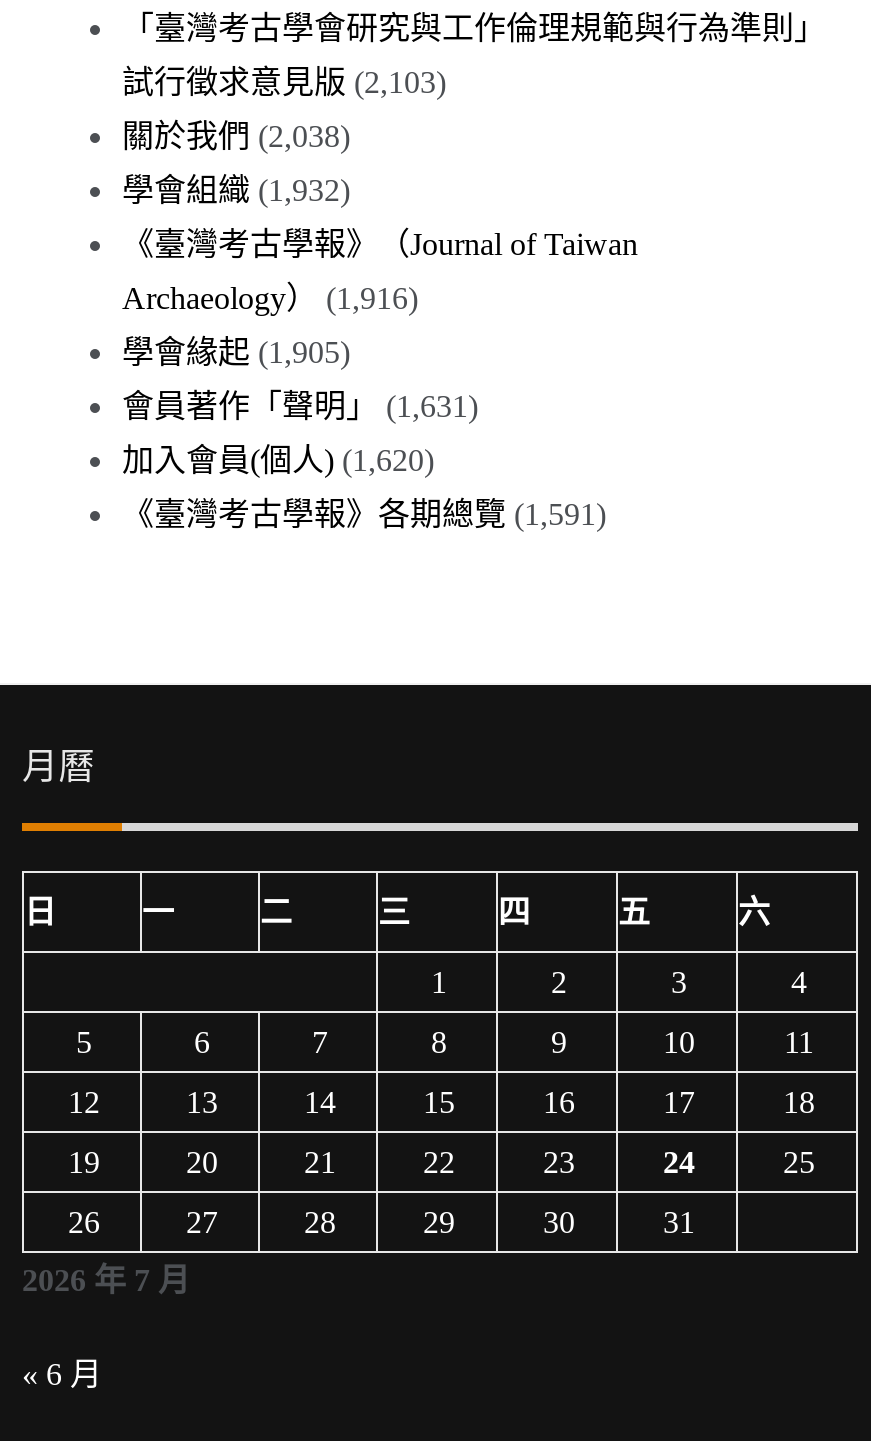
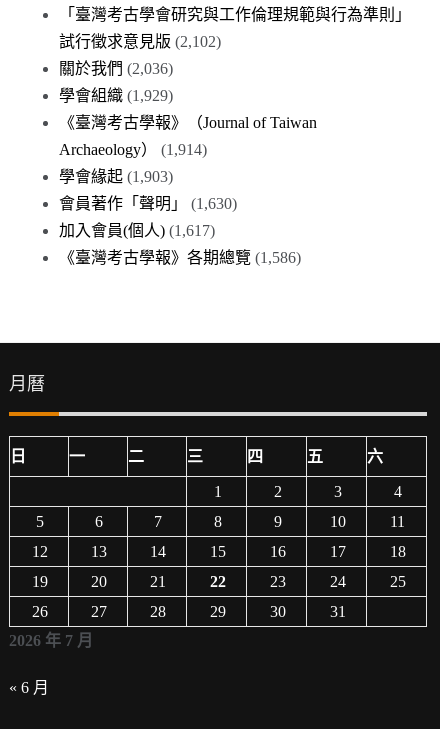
[122,64,446,98] 試行徵求意見版 (2,103) -> [59,33,221,50] 試行徵求意見版 (2,102)
[122,118,350,152] 關於我們 (2,038) -> [59,60,173,77] 關於我們 (2,036)
[122,172,350,206] 學會組織 (1,932) -> [59,87,173,104] 學會組織 (1,929)
[122,280,418,314] Archaeology） (1,916) -> [59,141,207,158] Archaeology） (1,914)
[122,334,350,368] 學會緣起 (1,905) -> [59,168,173,185] 學會緣起 (1,903)
[122,388,478,422] 會員著作「聲明」 (1,631) -> [59,195,237,212] 會員著作「聲明」 (1,630)
[122,442,434,476] 加入會員(個人) (1,620) -> [59,222,215,239] 加入會員(個人) (1,617)
[122,496,606,530] 《臺灣考古學報》各期總覽 (1,591) -> [59,249,301,266] 《臺灣考古學報》各期總覽 (1,586)

